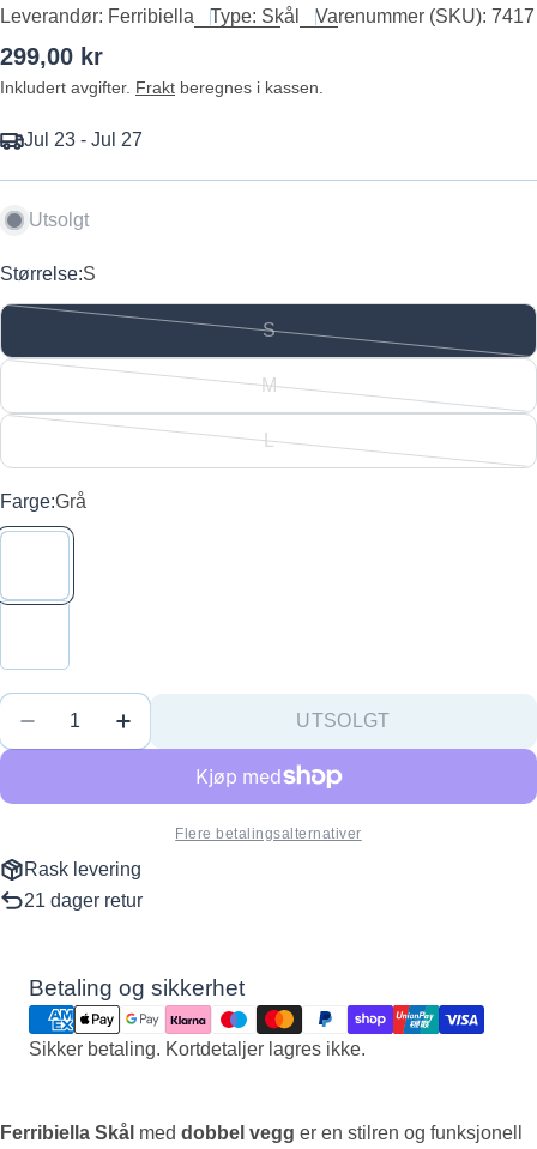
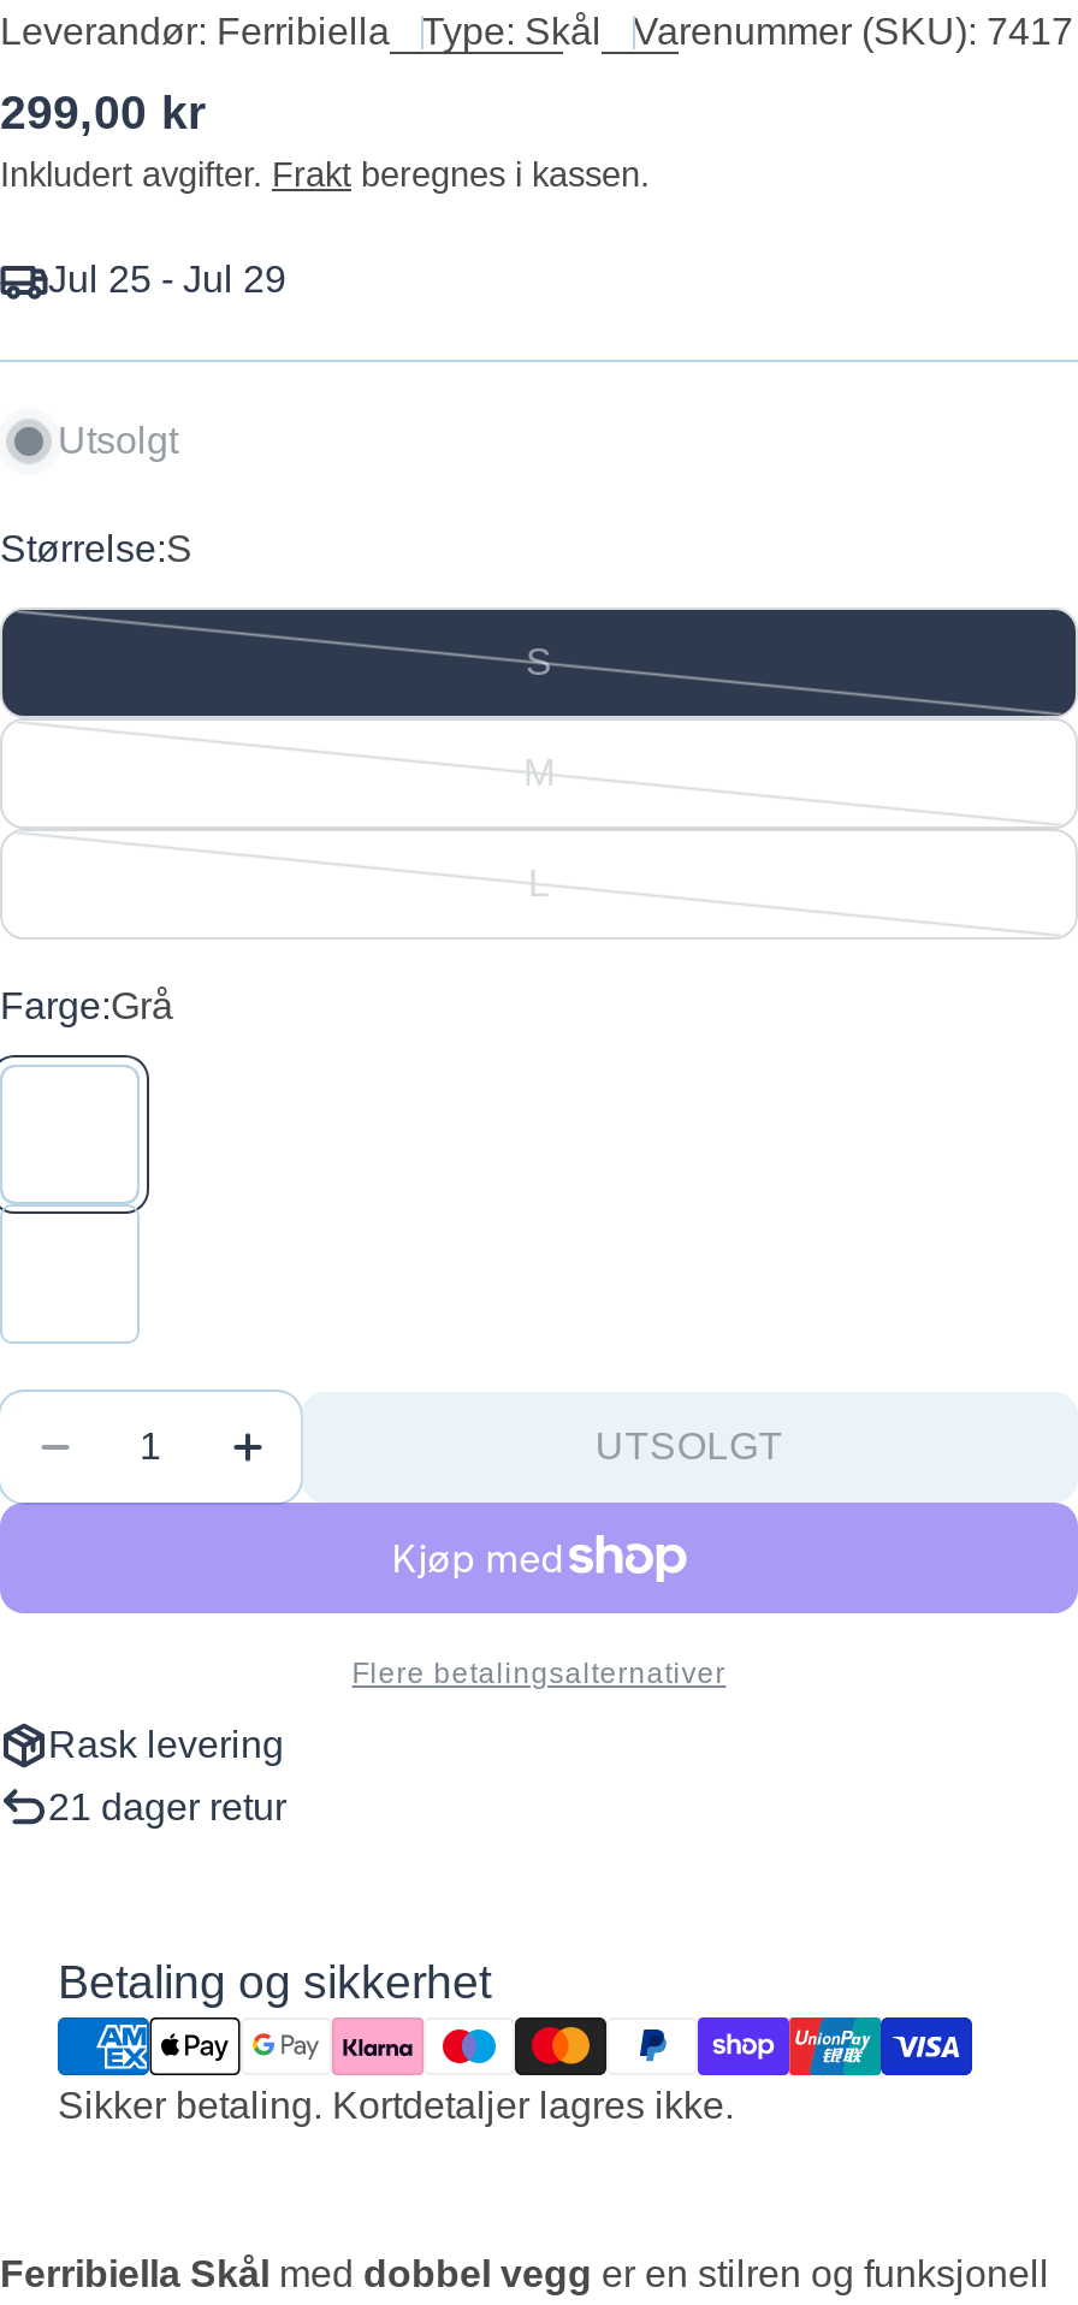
[24,129,143,150] Jul 23 - Jul 27 -> [48,259,286,300] Jul 25 - Jul 29

